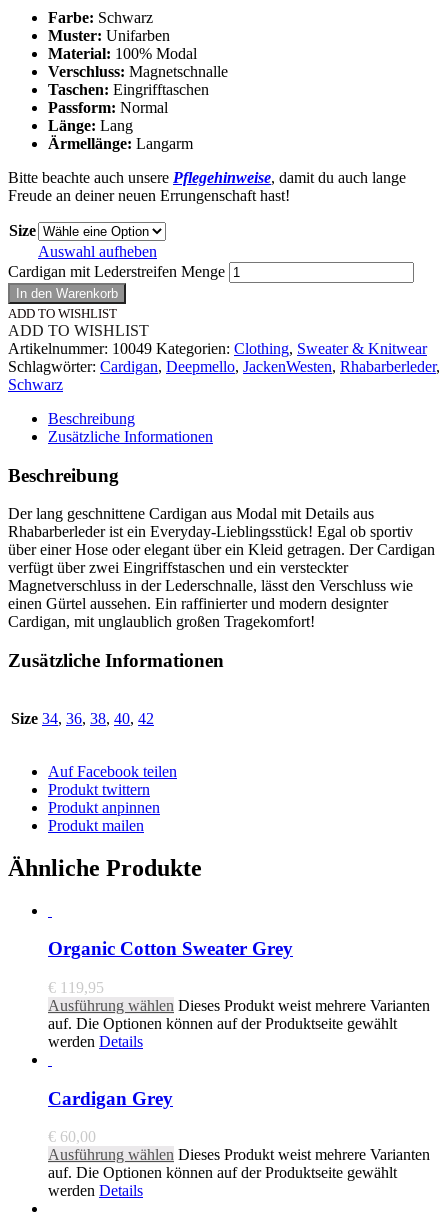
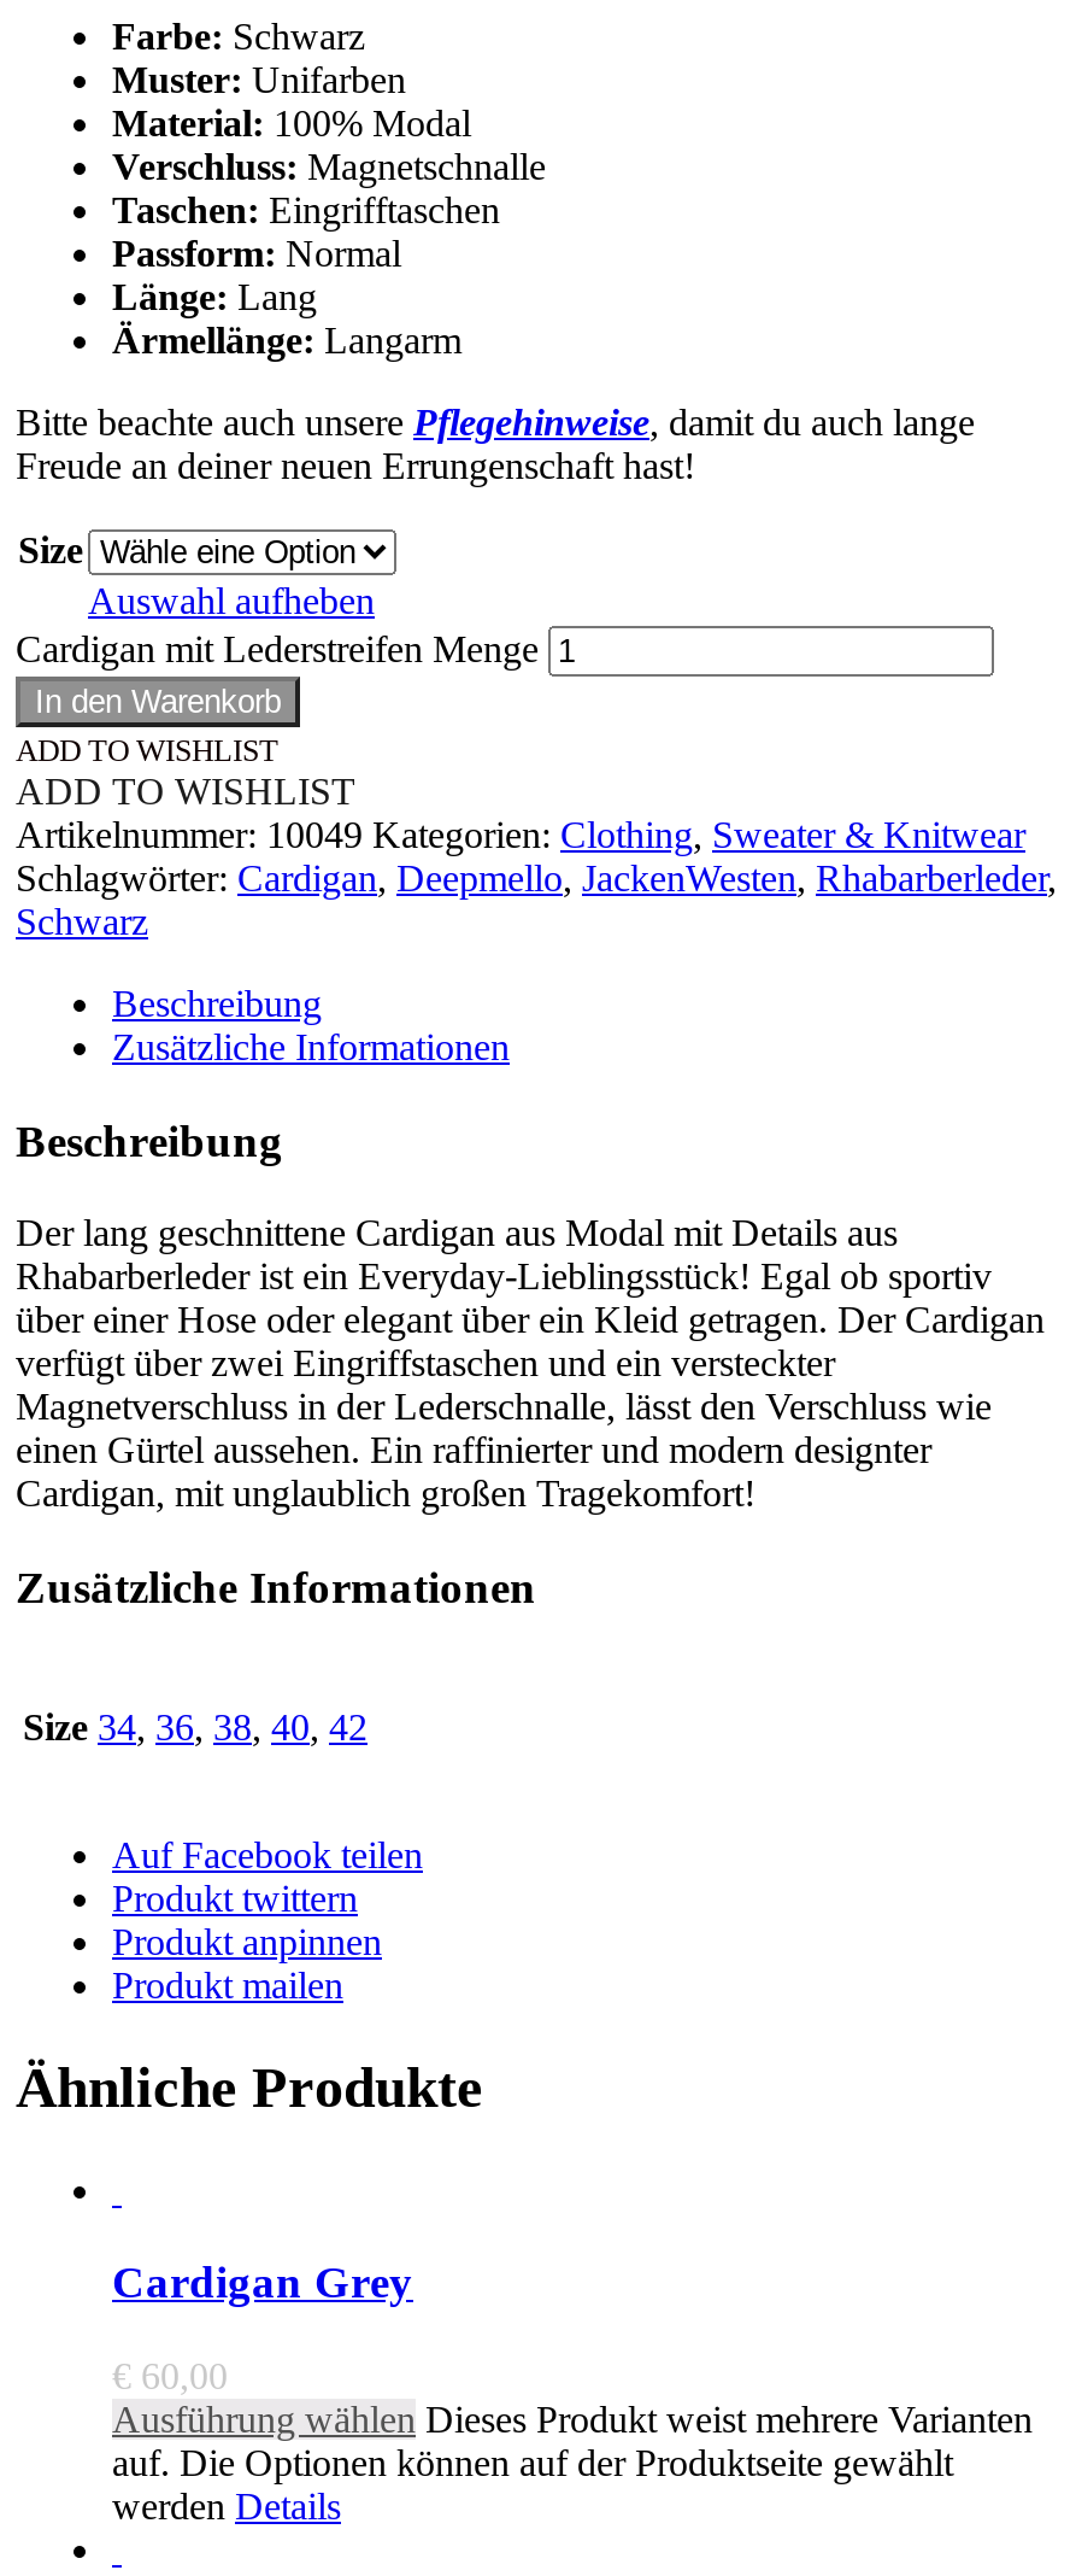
[48,938,430,1050] Organic Cotton Sweater Grey | €119,95 | Ausführung wählen Dieses Produkt weist mehrere Varianten | auf. Die Optionen können auf der Produktseite gewählt | werden Details -> none

